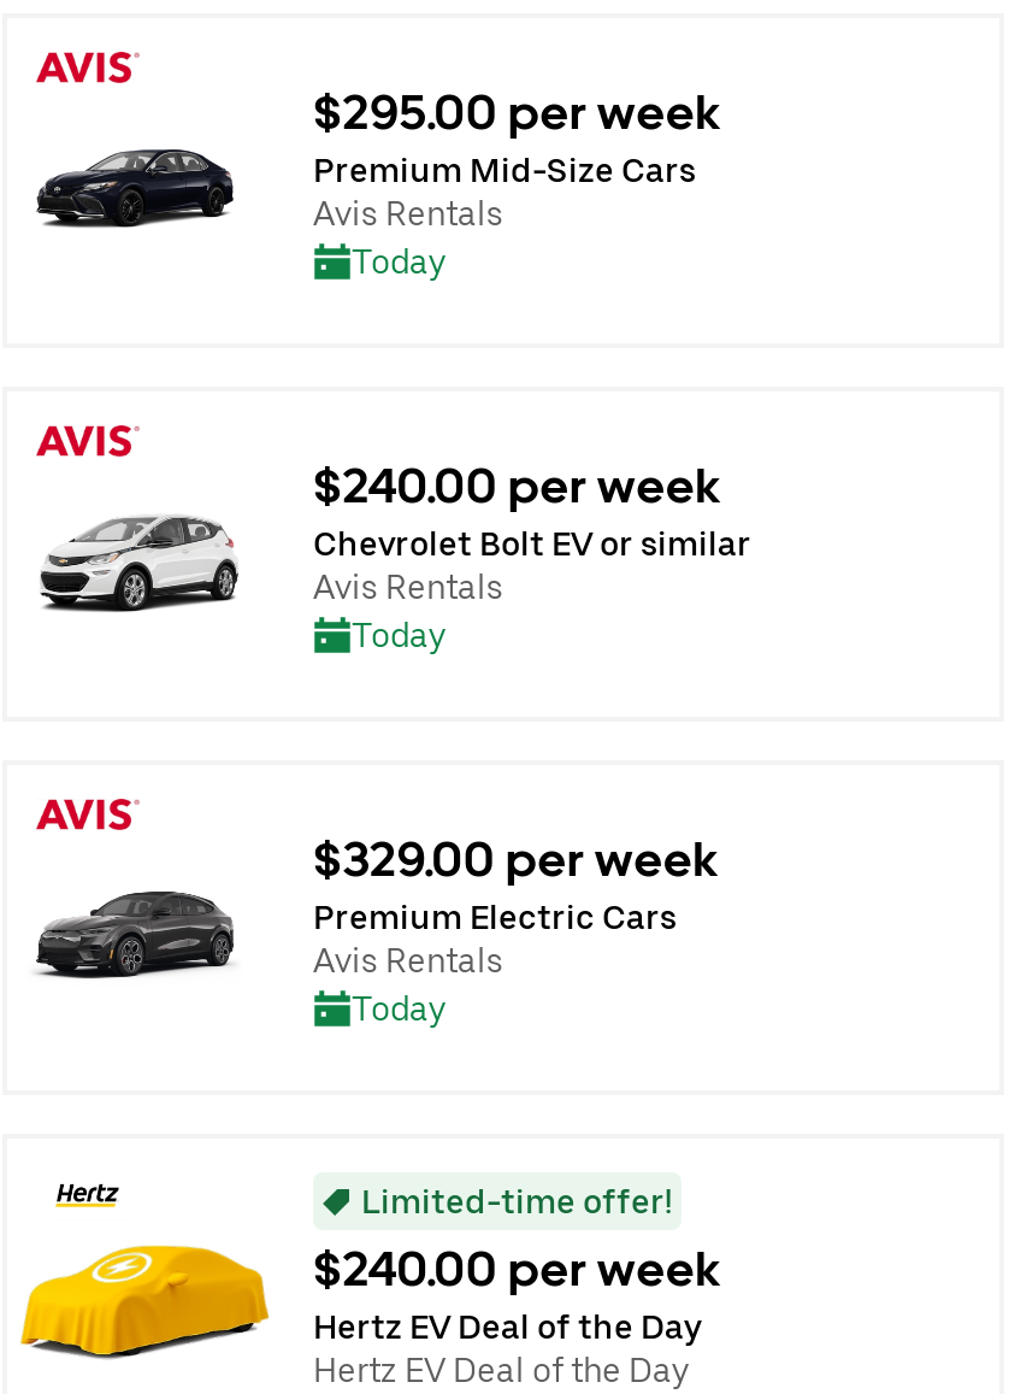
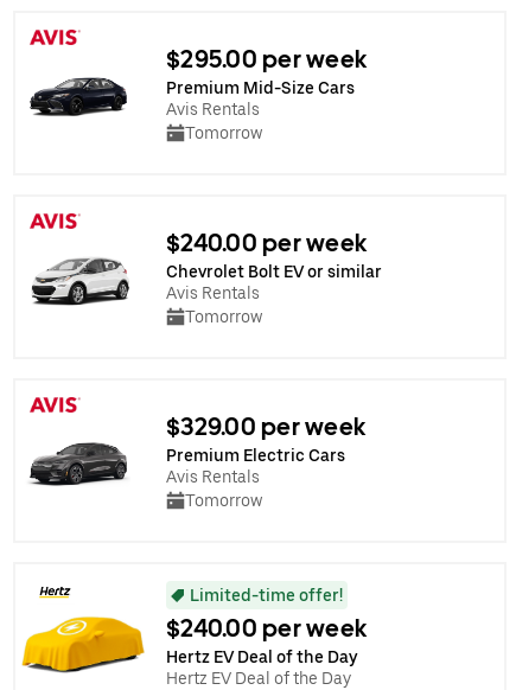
[352,241,446,280] Today -> [185,123,262,142] Tomorrow
[352,614,446,653] Today -> [185,306,262,325] Tomorrow
[352,988,446,1027] Today -> [185,490,262,509] Tomorrow

